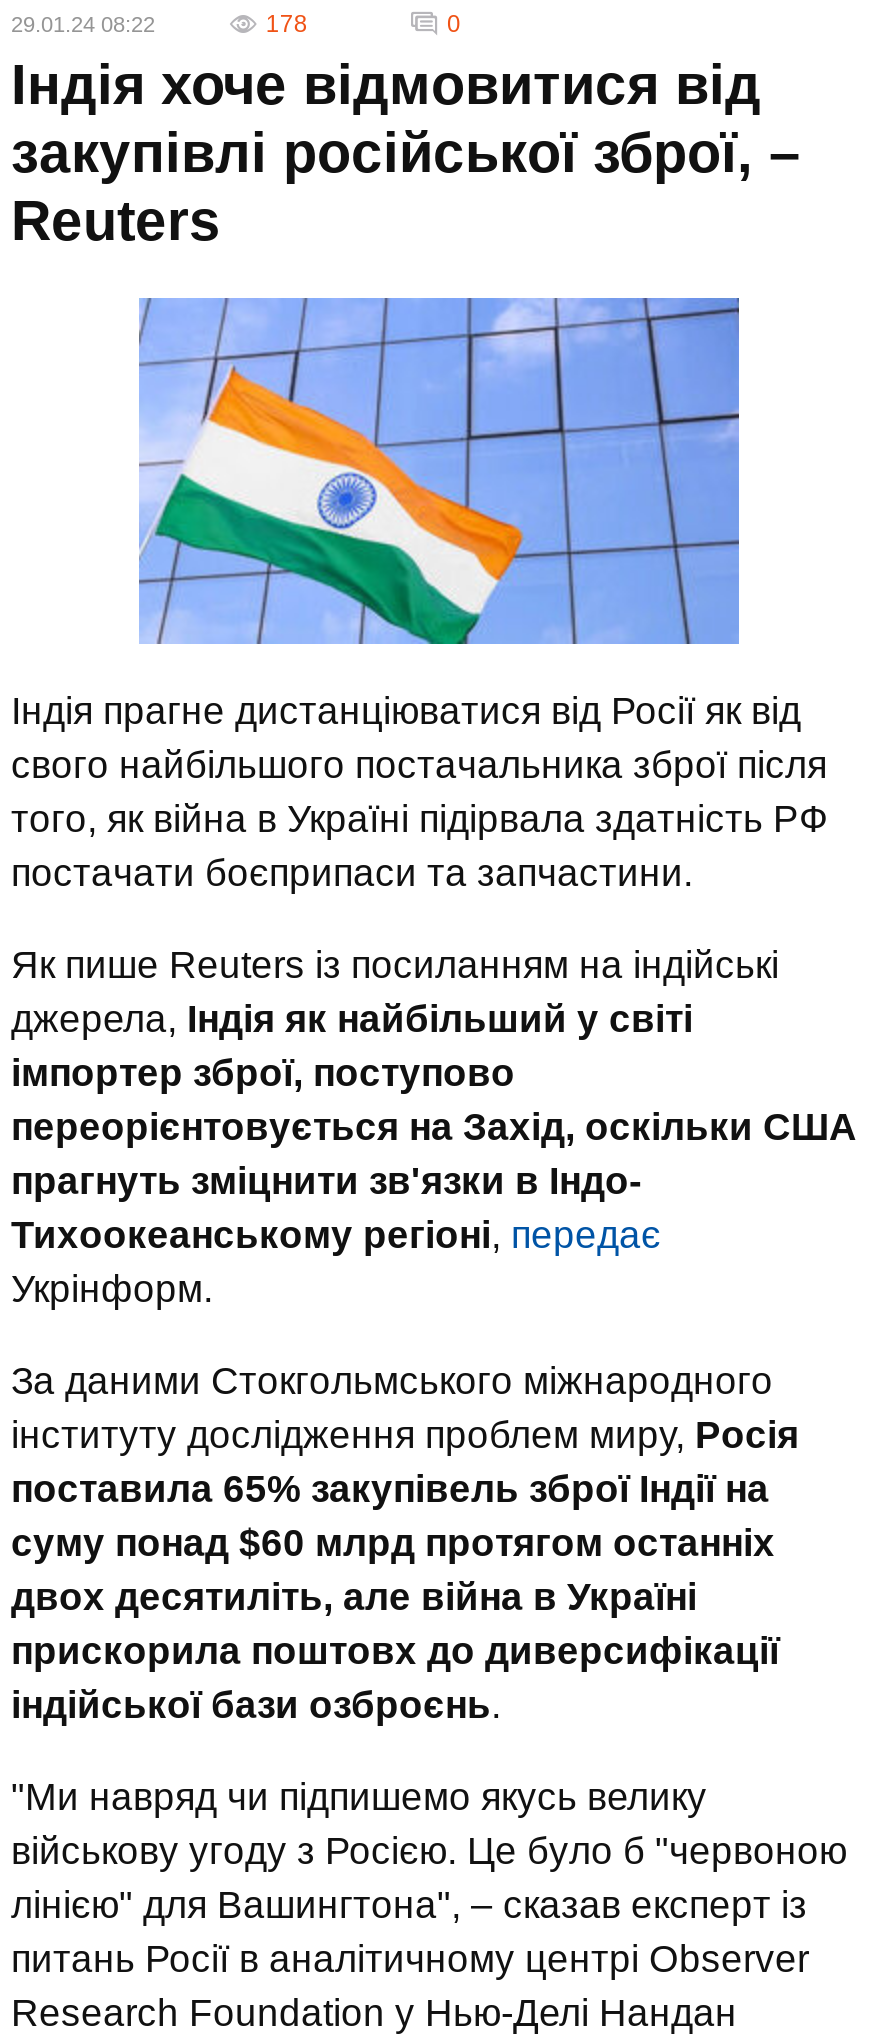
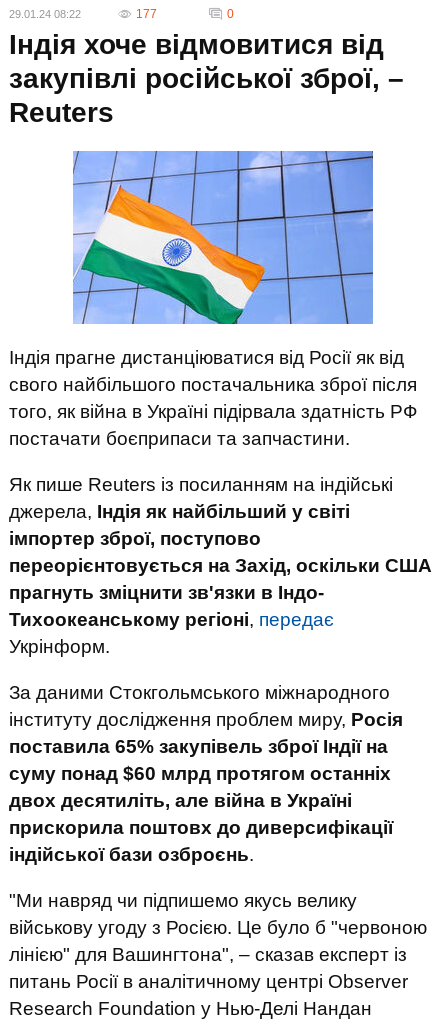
[266,10,308,38] 178 -> [136,7,157,21] 177

